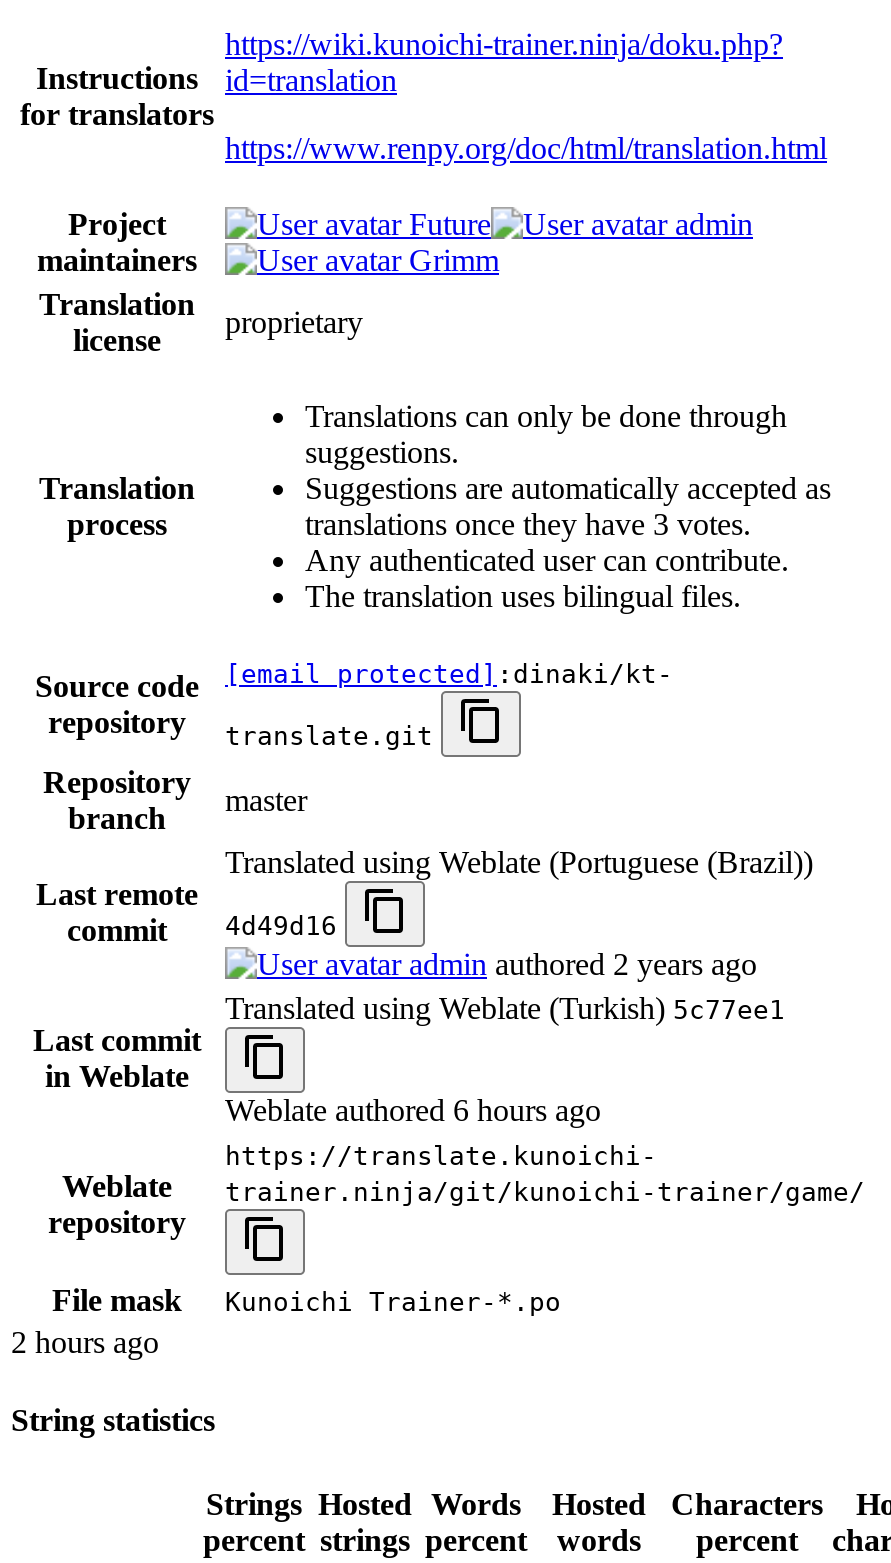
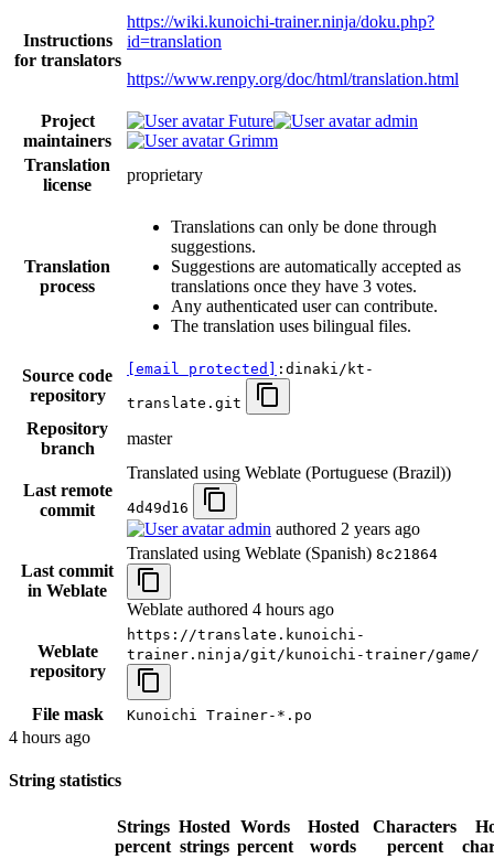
[225,990,785,1024] Translated using Weblate (Turkish) 5c77ee1 -> [127,543,438,562] Translated using Weblate (Spanish) 8c21864
[225,1092,601,1126] Weblate authored 6 hours ago -> [127,599,334,618] Weblate authored 4 hours ago
[11,1324,159,1358] 2 hours ago -> [9,727,90,746] 4 hours ago

